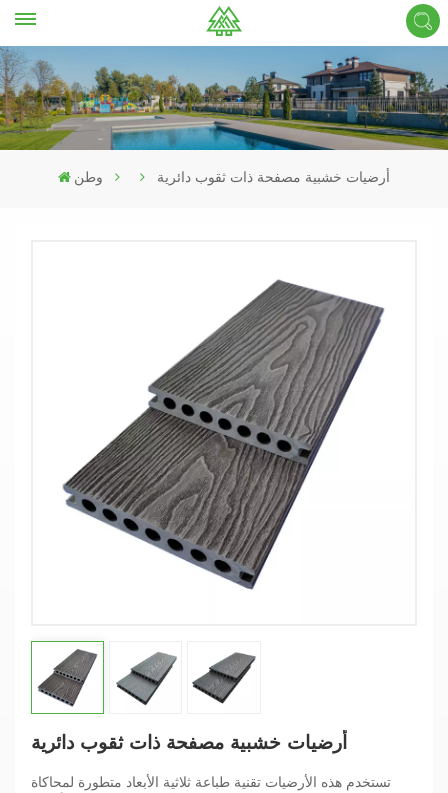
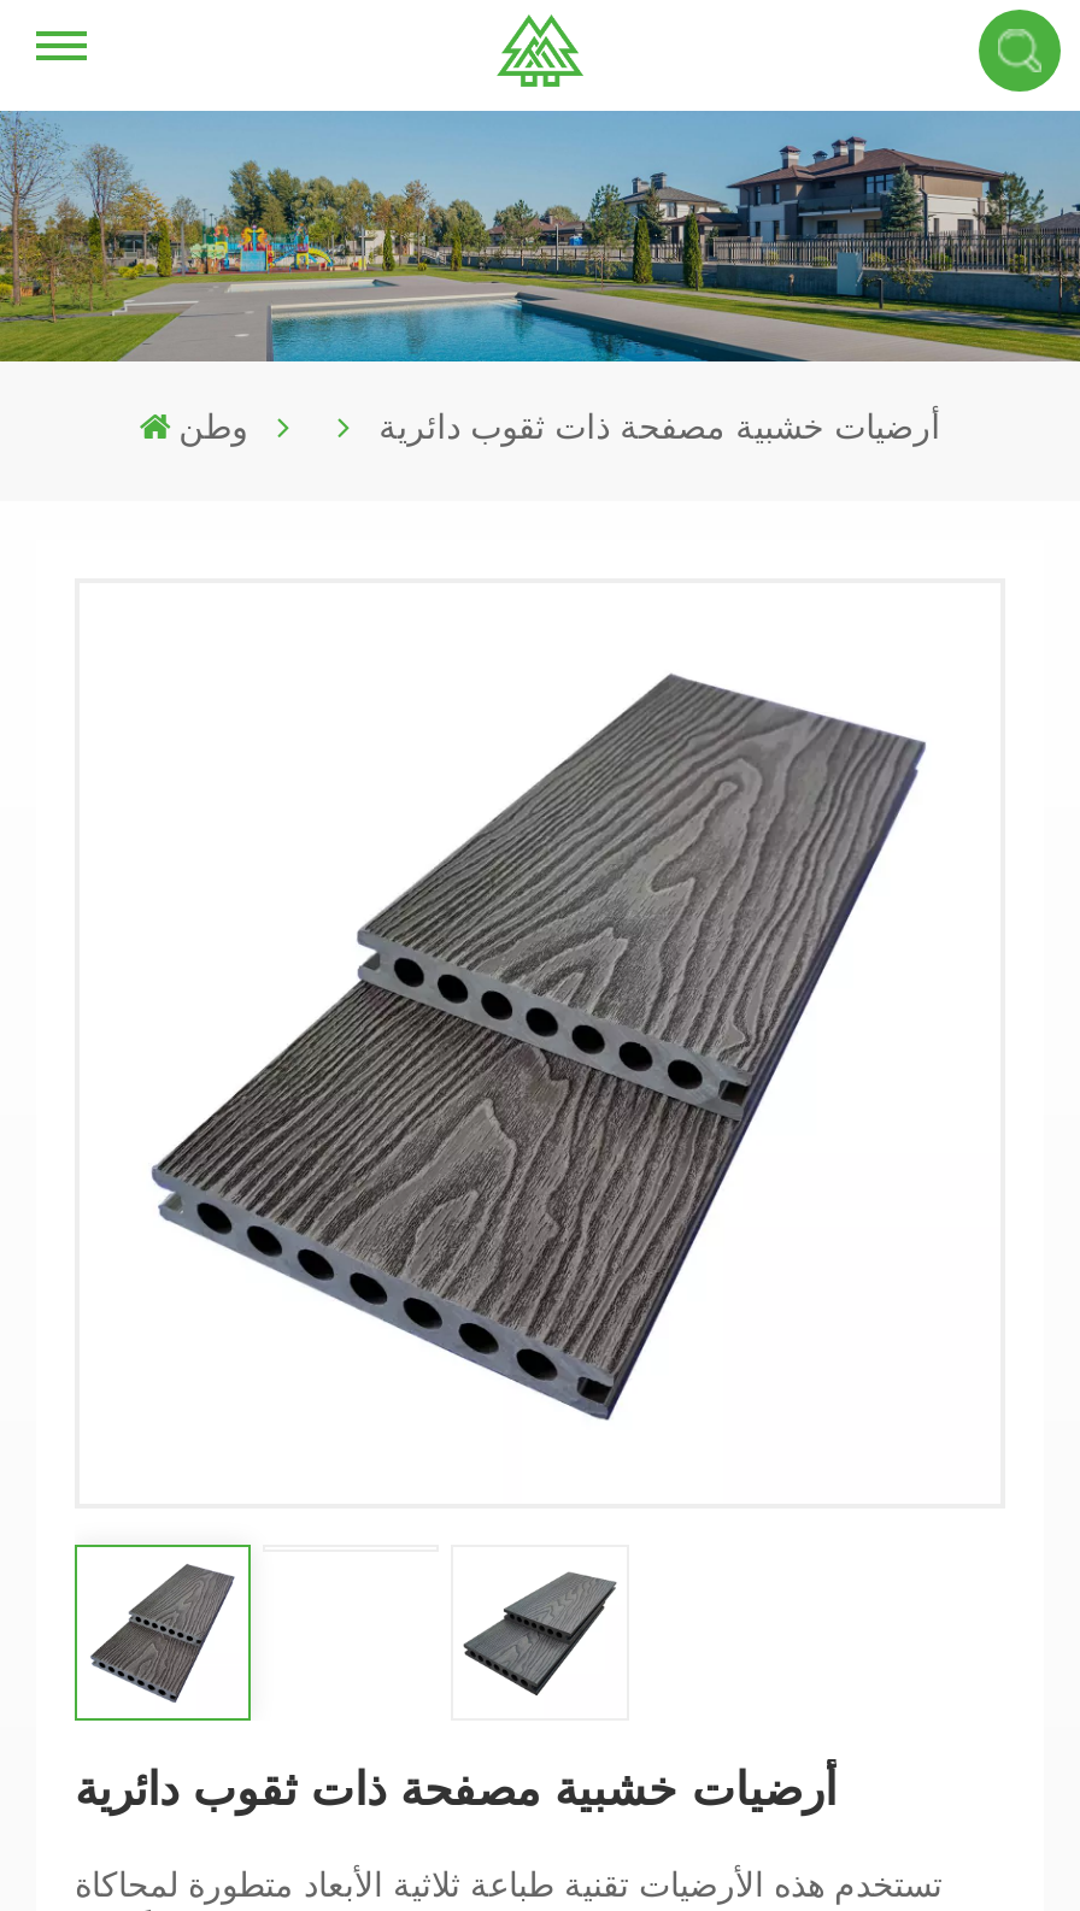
[116,651,177,706] [image] -> none

